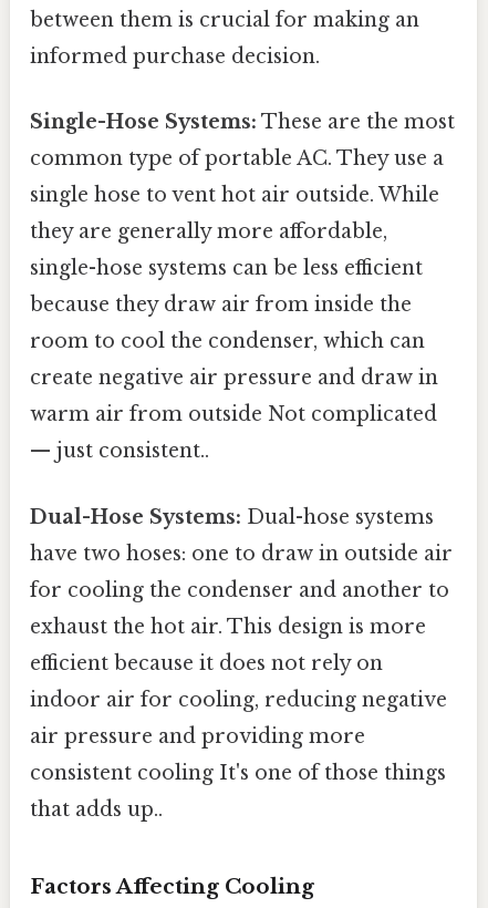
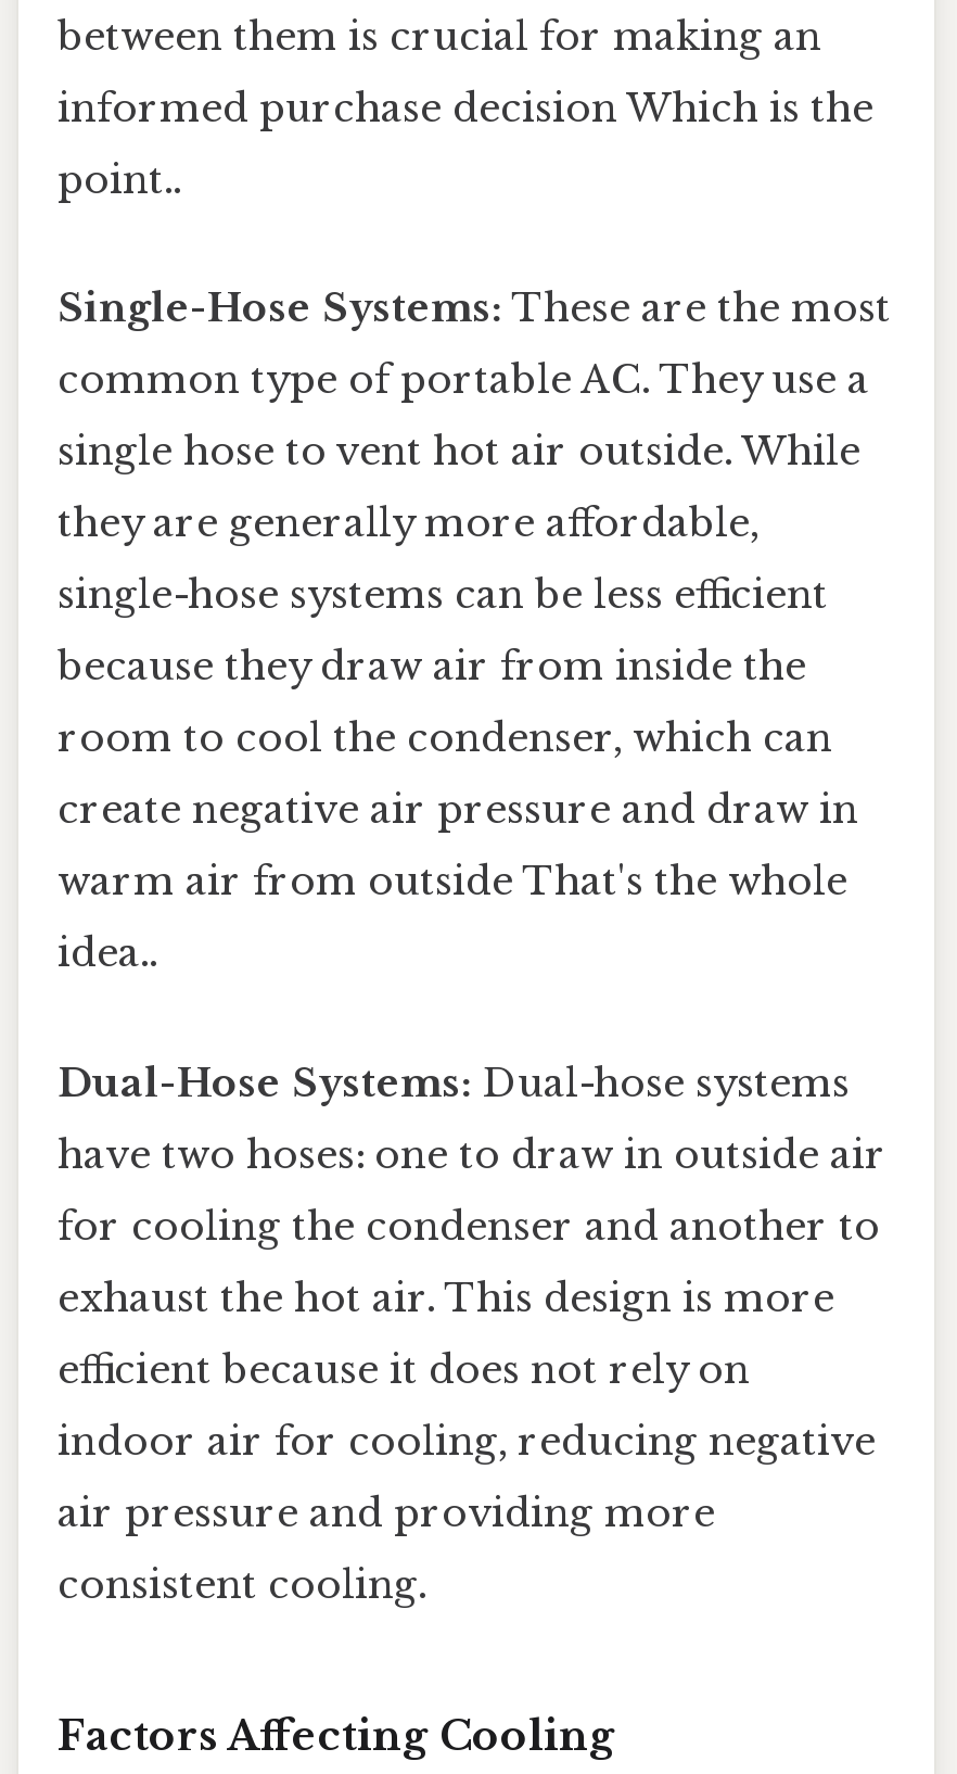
[30,44,320,69] informed purchase decision. -> [58,85,873,204] informed purchase decision Which is the | point..
moved [30,110,455,390] -> [58,285,891,835]: Single-Hose Systems: These are the most | common type of portable AC. They use a | single hose to vent hot air outside. While | they are generally more affordable, | single-hose systems can be less efficient | because they draw air from inside the | room to cool the condenser, which can | create negative air pressure and draw in
[30,402,437,427] warm air from outside Not complicated -> [58,859,847,906] warm air from outside That's the whole
[30,439,209,463] — just consistent.. -> [58,930,157,978] idea..
moved [30,504,453,748] -> [58,1059,886,1536]: Dual-Hose Systems: Dual-hose systems | have two hoses: one to draw in outside air | for cooling the condenser and another to | exhaust the hot air. This design is more | efficient because it does not rely on | indoor air for cooling, reducing negative | air pressure and providing more
[30,760,446,821] consistent cooling It's one of those things | that adds up.. -> [58,1560,426,1608] consistent cooling.

